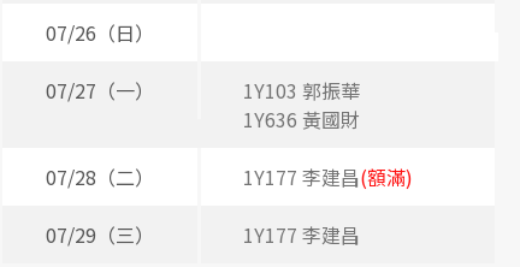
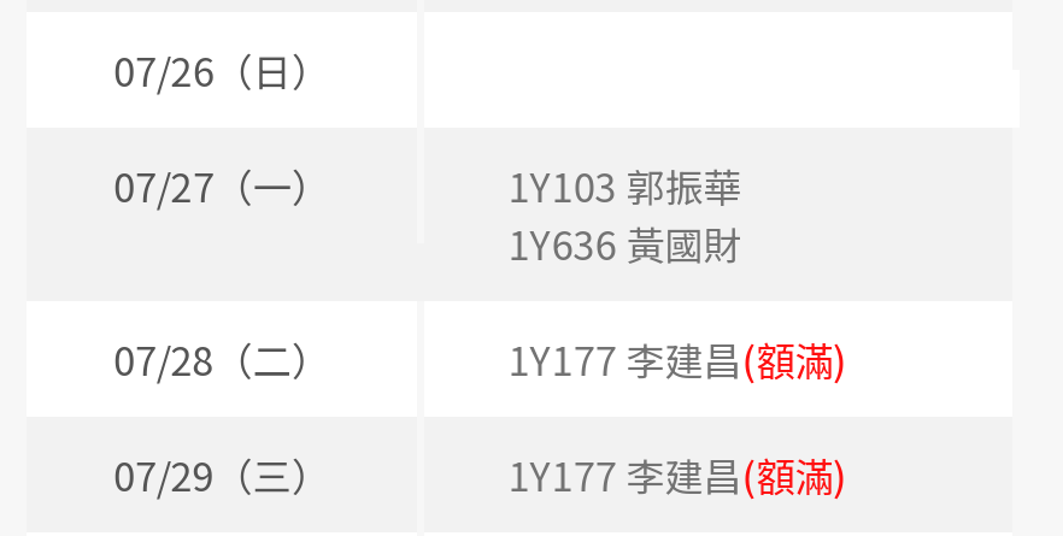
[243,220,360,248] 1Y177 李建昌 -> [508,445,848,503] 1Y177 李建昌(額滿)

